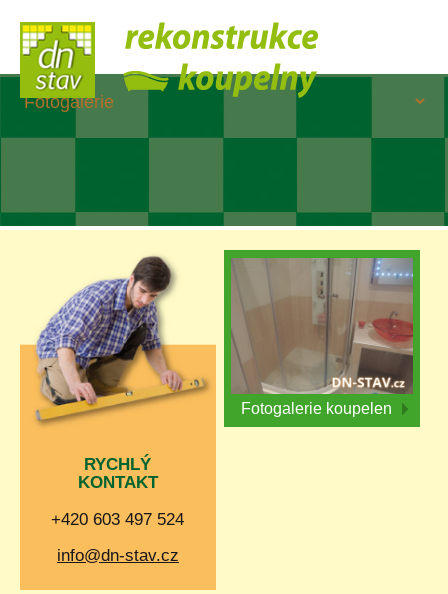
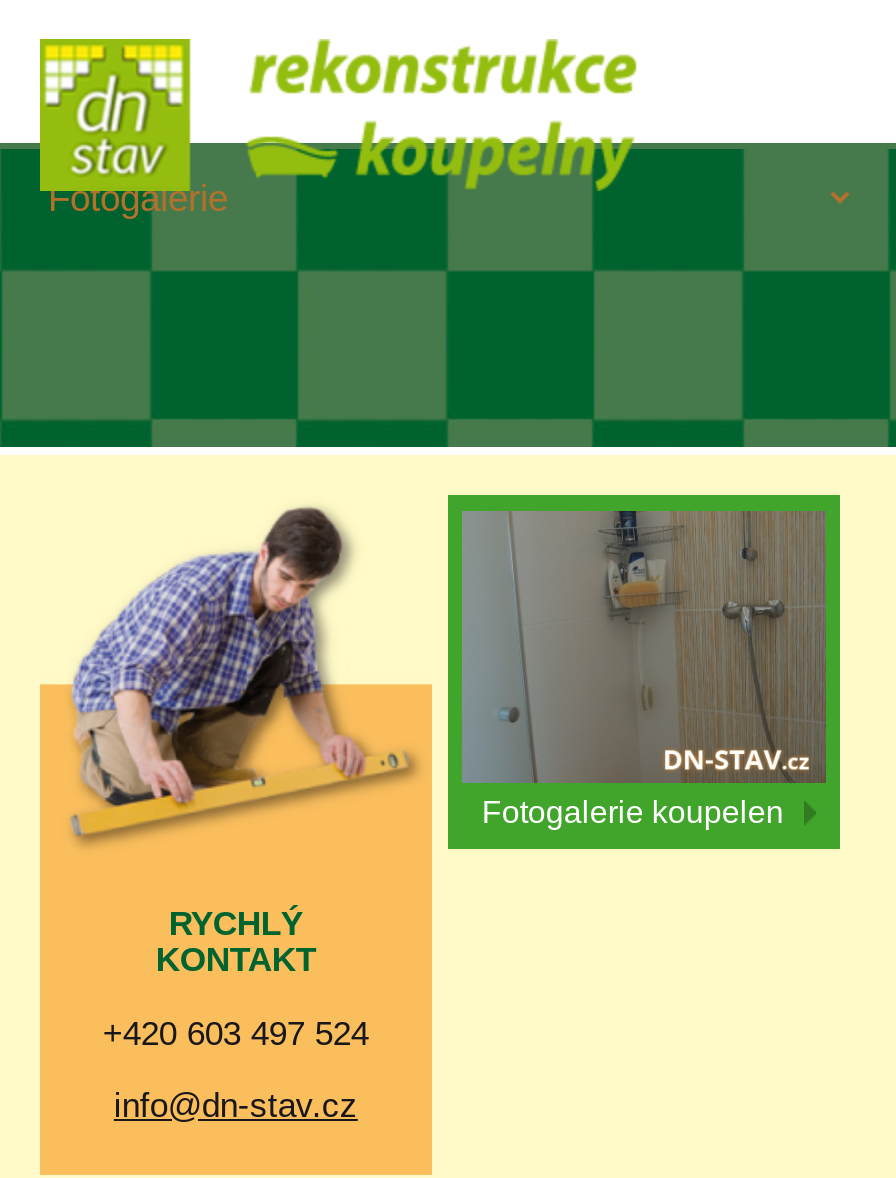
[231,258,414,395] [image] -> [462,509,826,783] [image]

